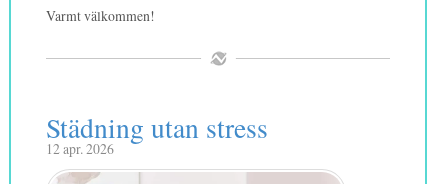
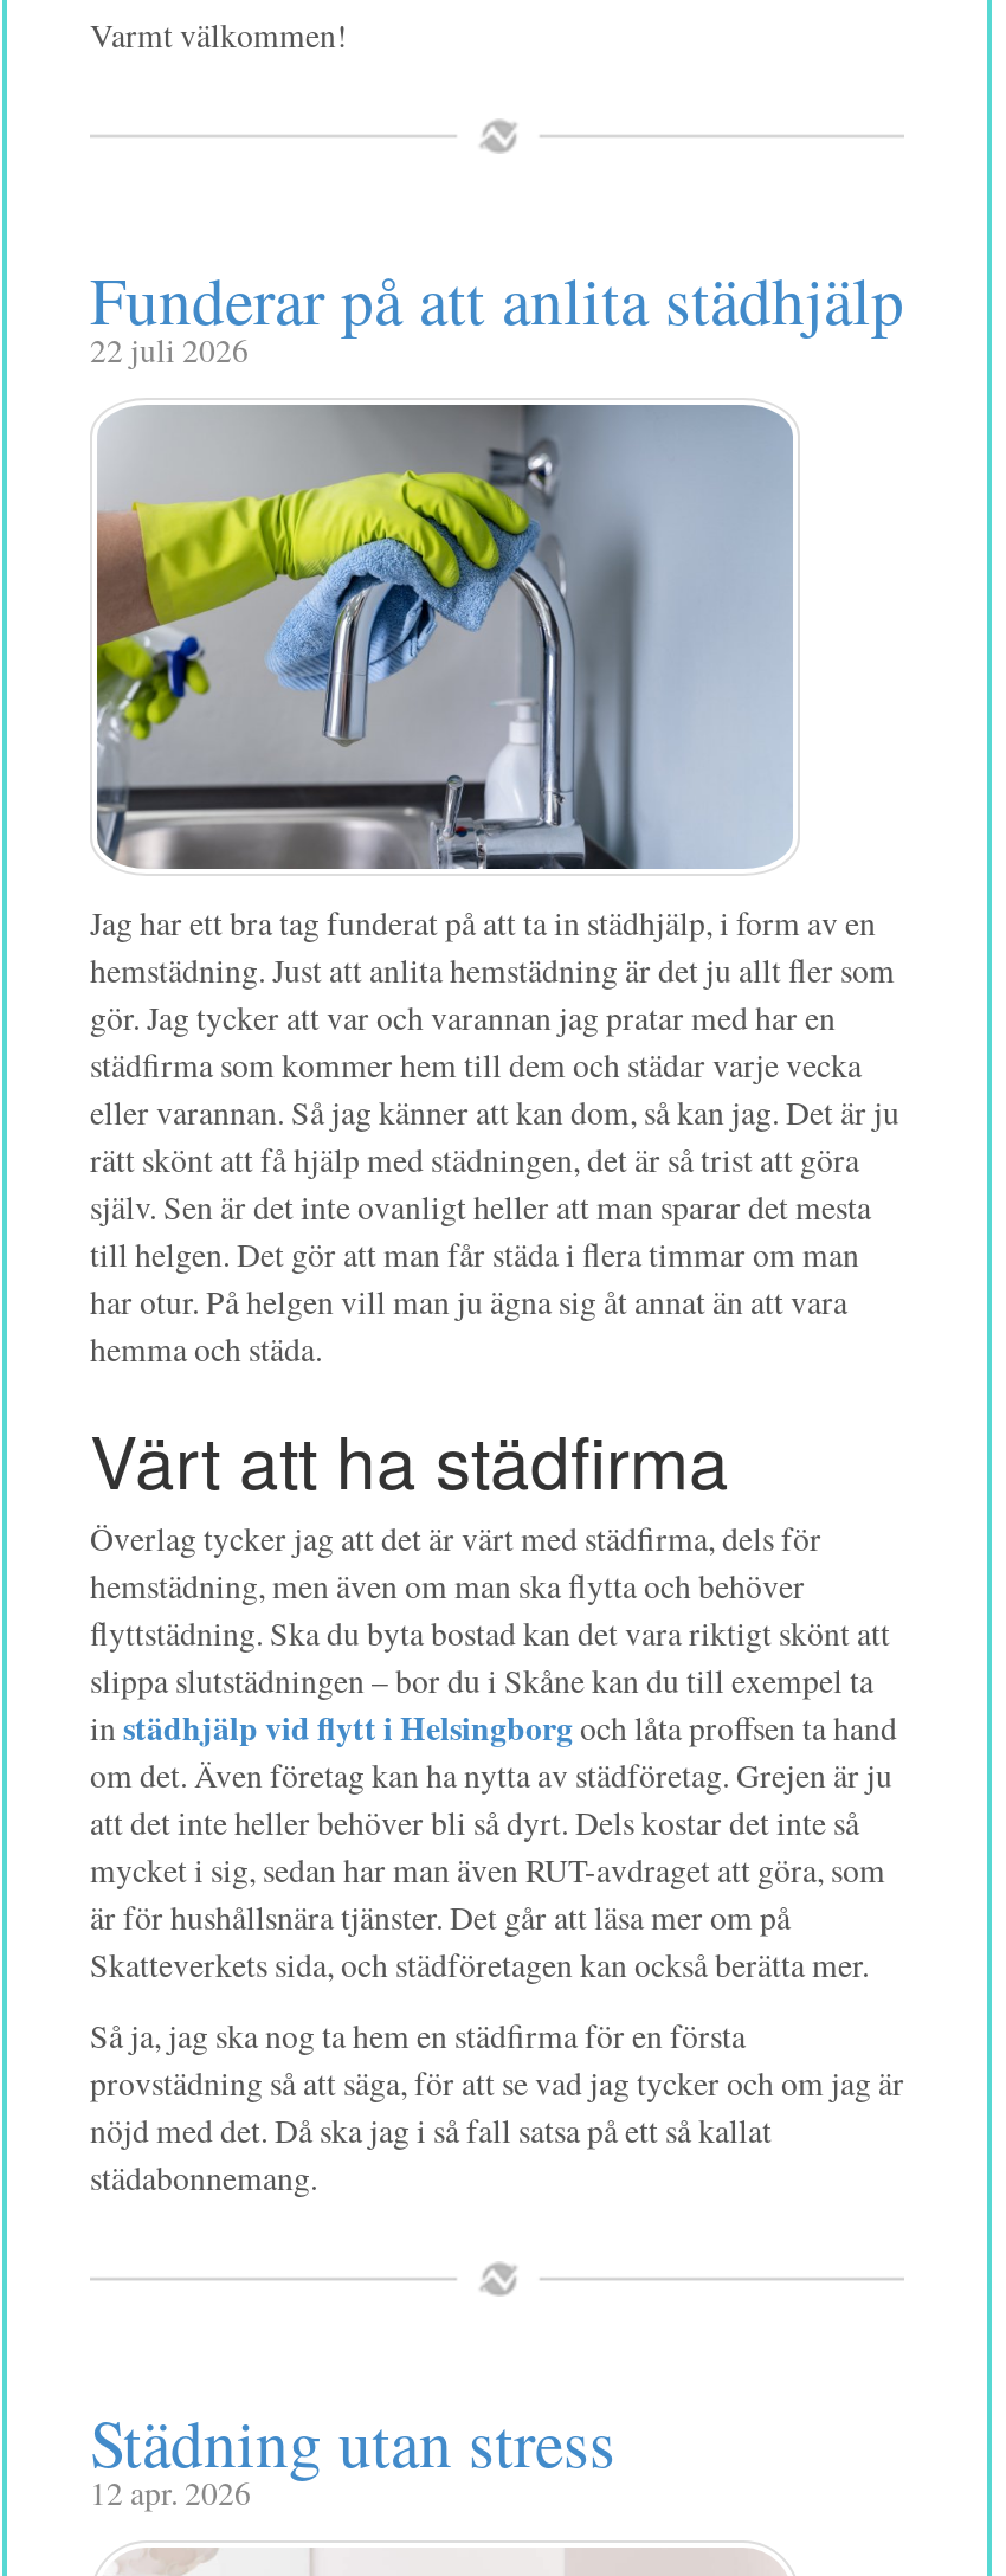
none -> [90,256,904,372] Funderar på att anlita städhjälp | 22 juli 2026
none -> [90,402,904,2200] [image] | Jag har ett bra tag funderat på att ta in städhjälp, i form av en | hemstädning. Just att anlita hemstädning är det ju allt fler som | gör. Jag tycker att var och varannan jag pratar med har en | städfirma som kommer hem till dem och städar varje vecka | eller varannan. Så jag känner att kan dom, så kan jag. Det är ju | rätt skönt att få hjälp med städningen, det är så trist att göra | själv. Sen är det inte ovanligt heller att man sparar det mesta | till helgen. Det gör att man får städa i flera timmar om man | har otur. På helgen vill man ju ägna sig åt annat än att vara | hemma och städa. | Värt att ha städfirma | Överlag tycker jag att det är värt med städfirma, dels för | hemstädning, men även om man ska flytta och behöver | flyttstädning. Ska du byta bostad kan det vara riktigt skönt att | slippa slutstädningen – bor du i Skåne kan du till exempel ta | in städhjälp vid flytt i Helsingborg och låta proffsen ta hand | om det. Även företag kan ha nytta av städföretag. Grejen är ju | att det inte heller behöver bli så dyrt. Dels kostar det inte så | mycket i sig, sedan har man även RUT-avdraget att göra, som | är för hushållsnära tjänster. Det går att läsa mer om på | Skatteverkets sida, och städföretagen kan också berätta mer. | Så ja, jag ska nog ta hem en städfirma för en första | provstädning så att säga, för att se vad jag tycker och om jag är | nöjd med det. Då ska jag i så fall satsa på ett så kallat | städabonnemang.

